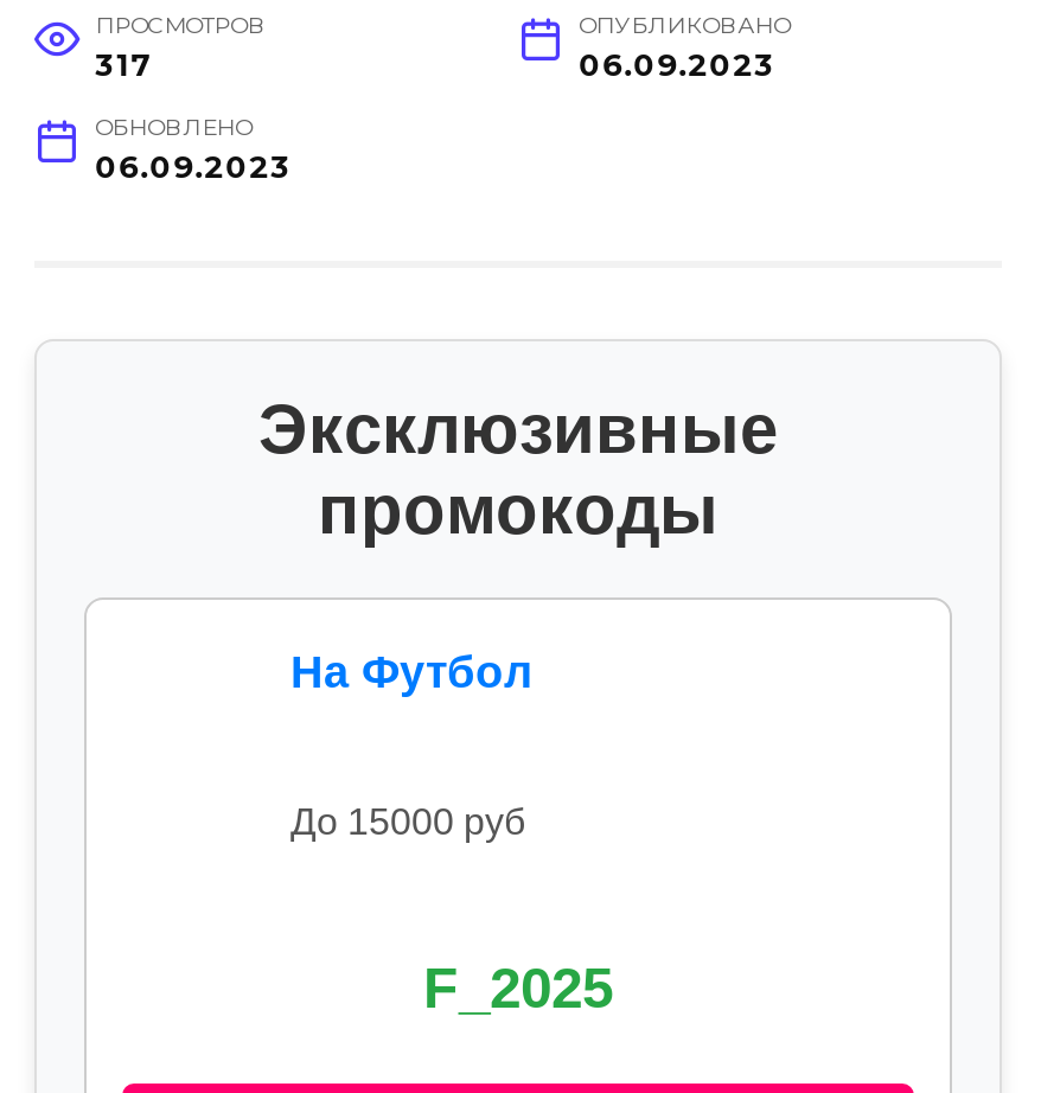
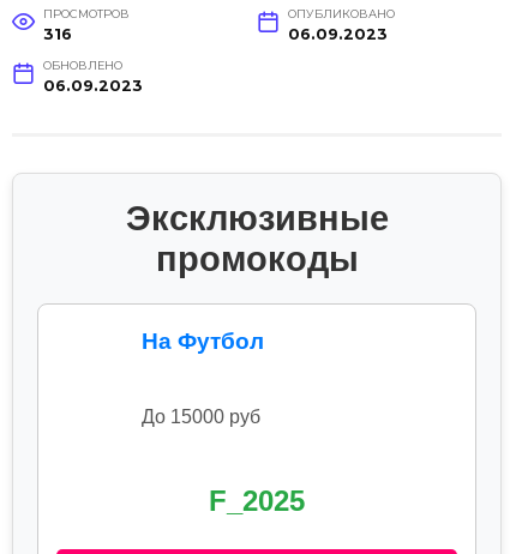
[95,48,152,84] 317 -> [43,26,72,44] 316

